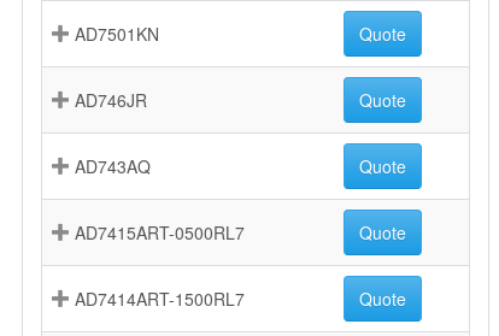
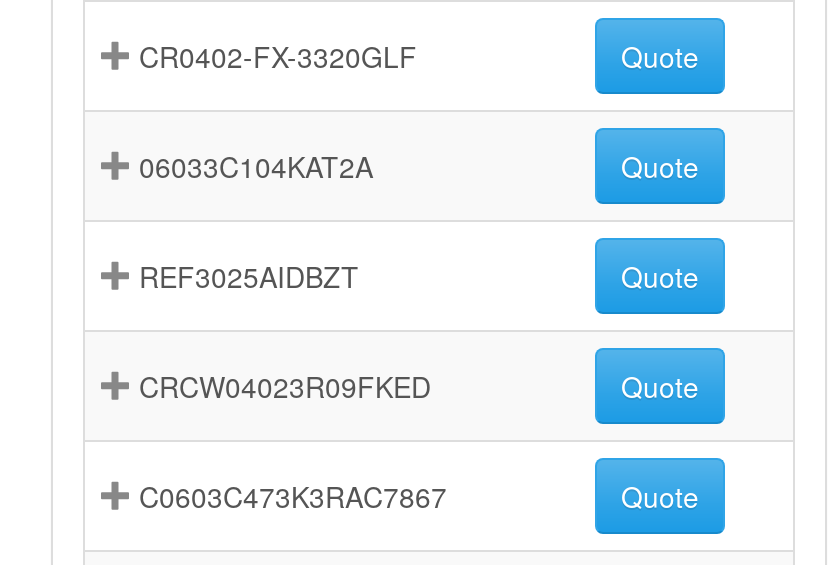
[75,22,159,46] AD7501KN -> [139,36,417,76] CR0402-FX-3320GLF
[75,88,147,112] AD746JR -> [139,146,373,186] 06033C104KAT2A
[75,154,151,178] AD743AQ -> [139,256,359,296] REF3025AIDBZT
[75,220,245,244] AD7415ART-0500RL7 -> [139,366,431,406] CRCW04023R09FKED
[75,287,245,311] AD7414ART-1500RL7 -> [139,476,447,516] C0603C473K3RAC7867

